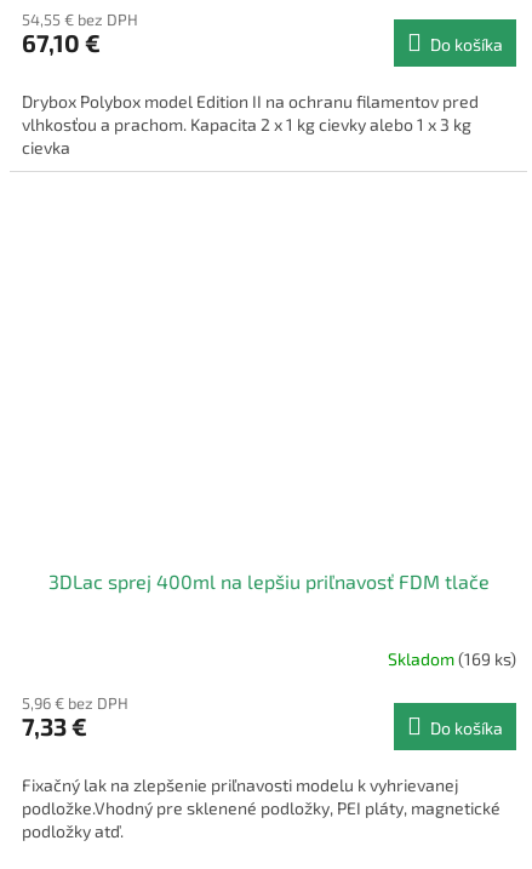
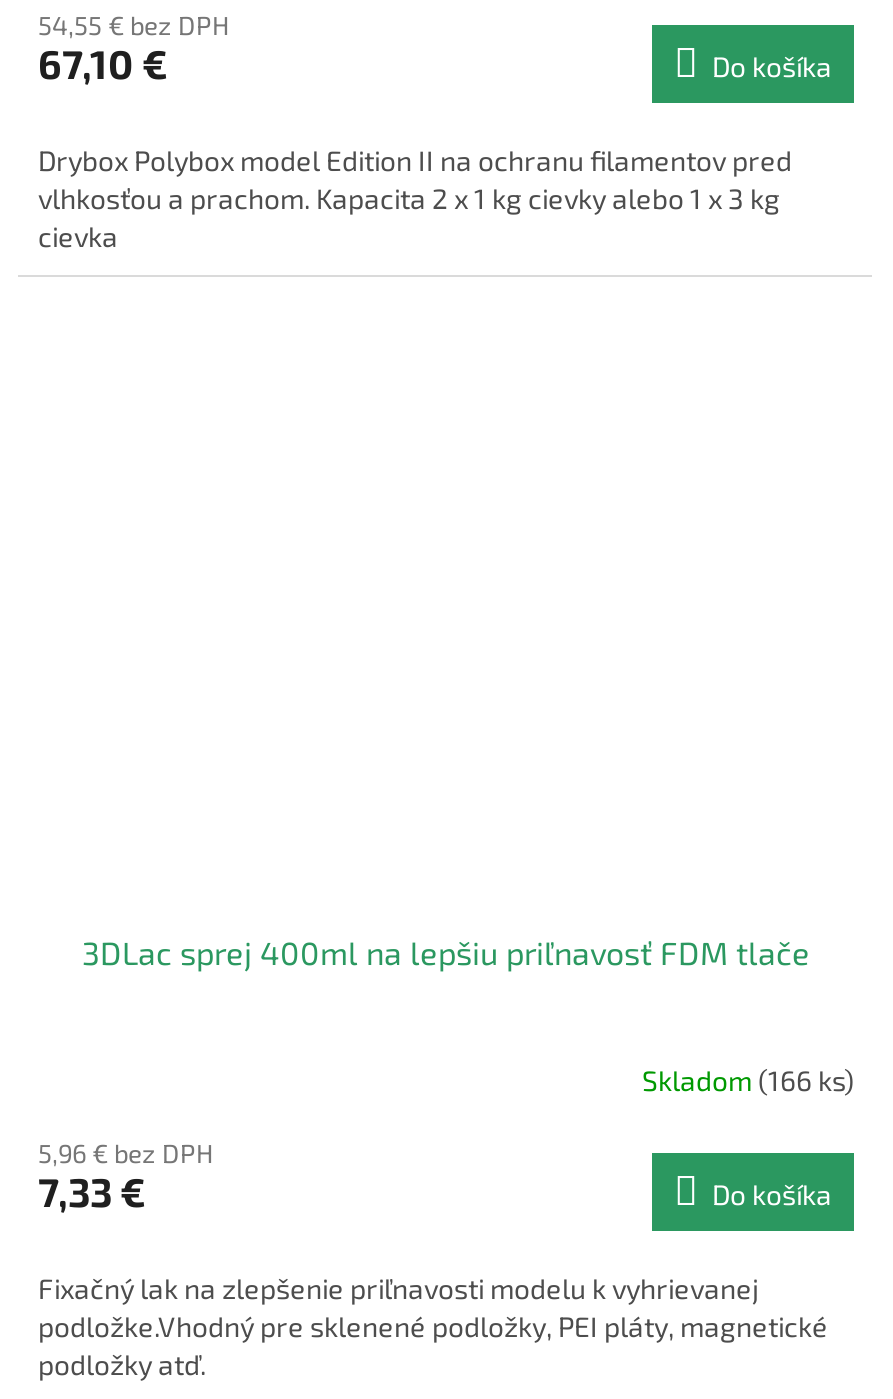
[388,648,516,669] Skladom (169 ks) -> [642,1062,854,1096] Skladom (166 ks)

